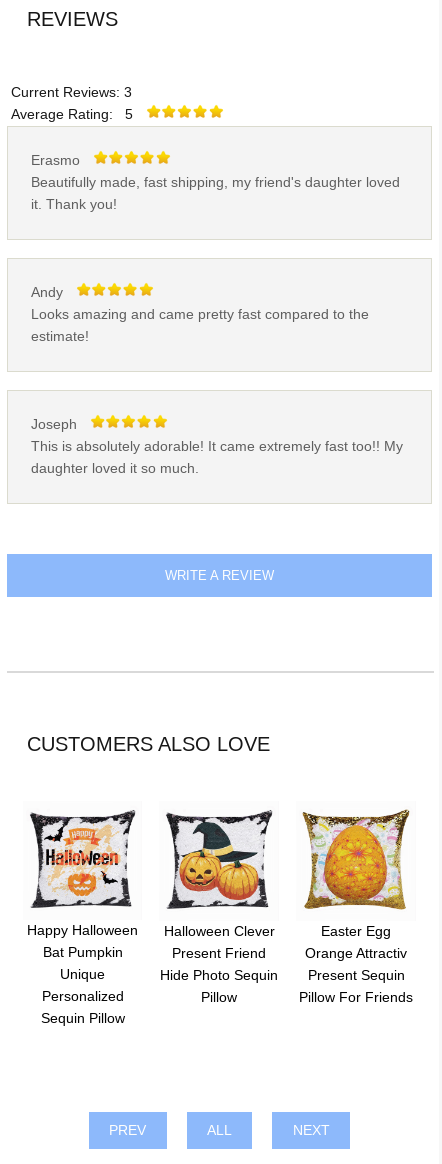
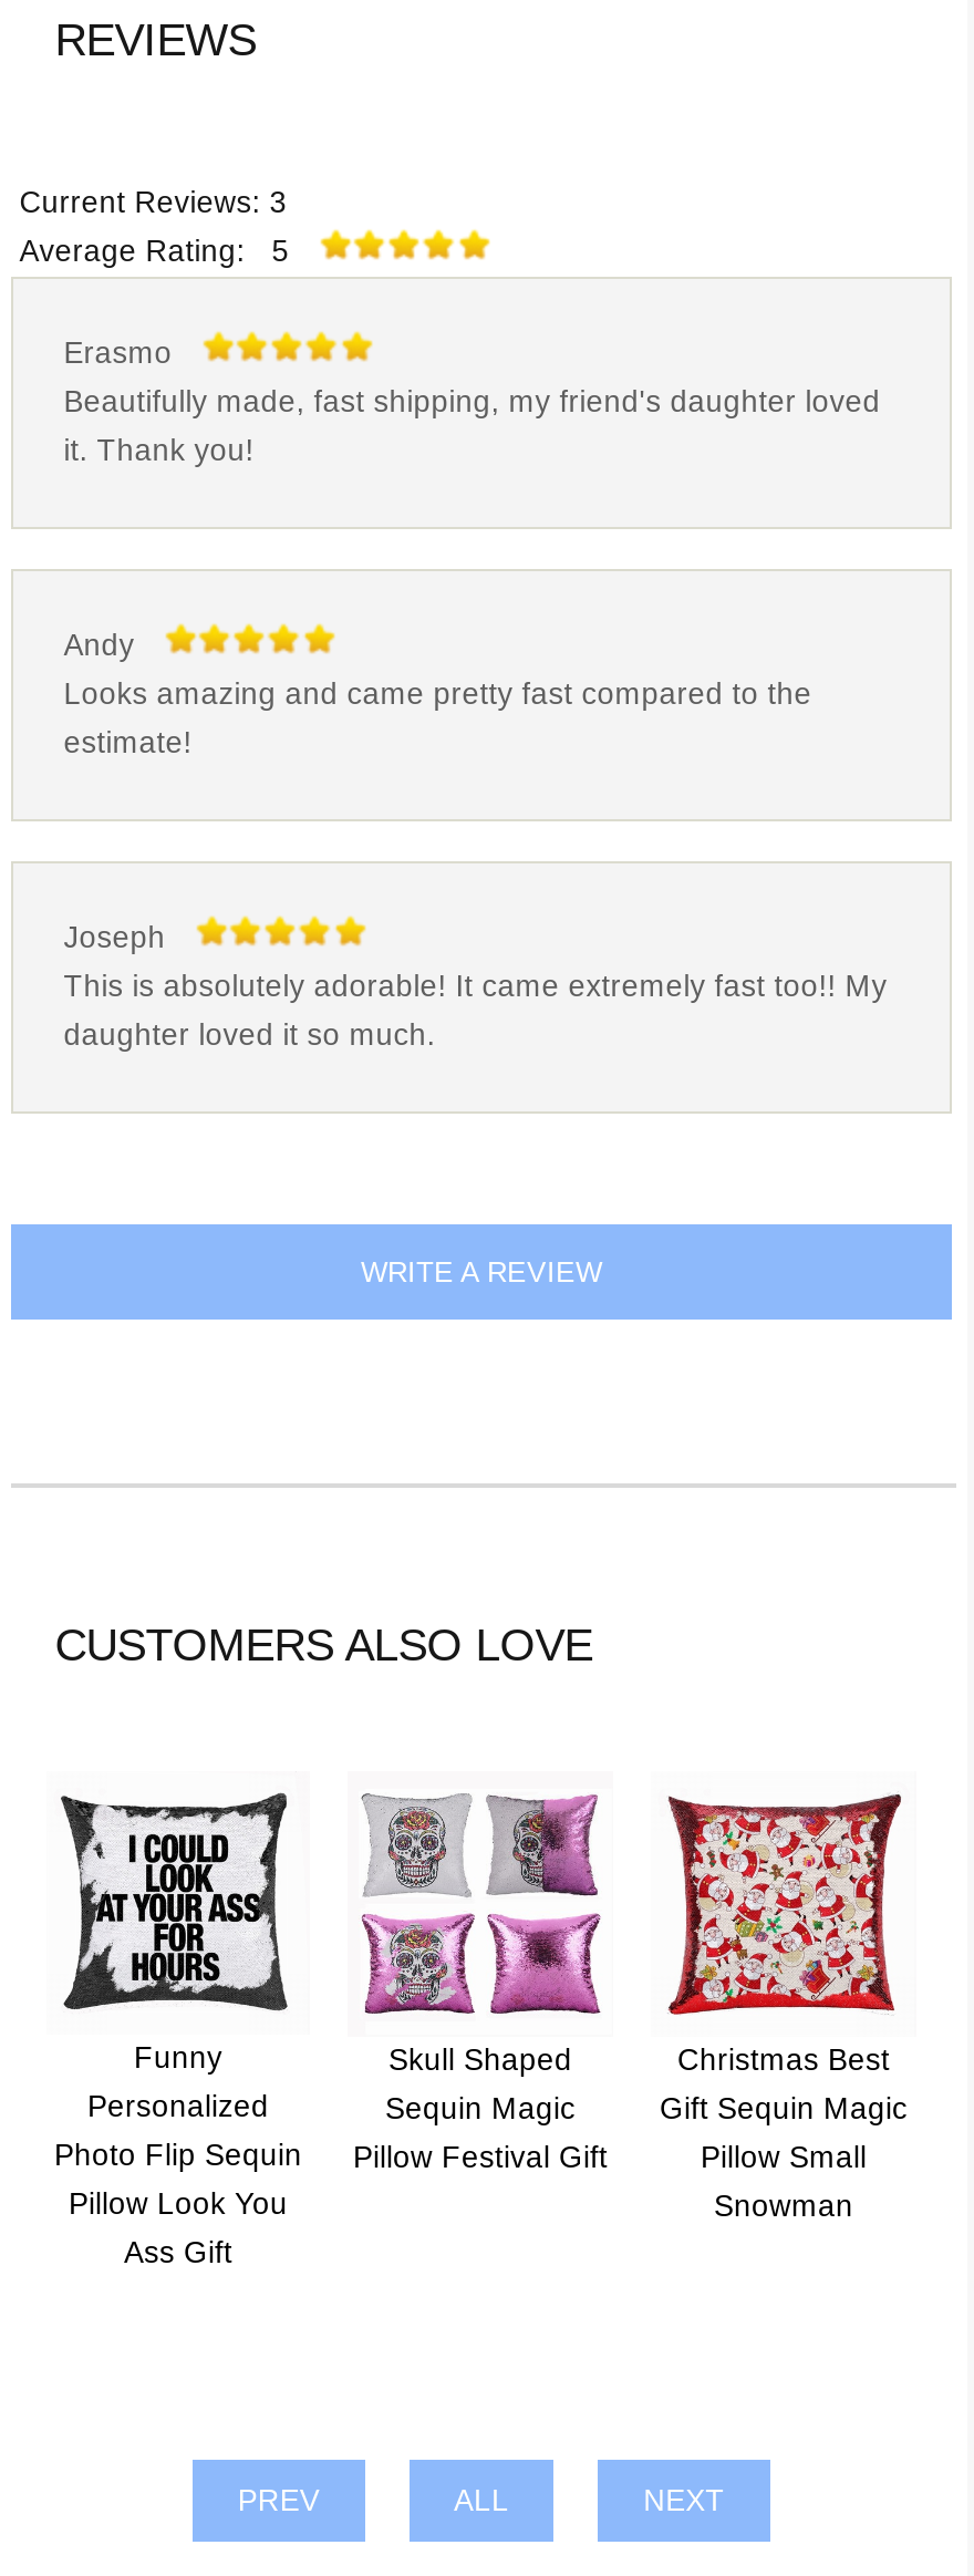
[37,809,136,909] [image] -> [77,1796,290,1928] [image]
[166,810,272,911] [image] -> [359,1793,602,1931] [image]
[302,809,409,910] [image] -> [669,1793,901,1931] [image]
[27,923,138,982] Happy Halloween | Bat Pumpkin | Unique -> [134,2042,222,2075] Funny
[160,924,278,1005] Halloween Clever | Present Friend | Hide Photo Sequin | Pillow -> [353,2044,608,2175] Skull Shaped | Sequin Magic | Pillow Festival Gift
[299,924,413,1005] Easter Egg | Orange Attractiv | Present Sequin | Pillow For Friends -> [660,2044,908,2224] Christmas Best | Gift Sequin Magic | Pillow Small | Snowman
moved [41,989,123,1004] -> [87,2091,269,2124]: Personalized
[40,1011,124,1026] Sequin Pillow -> [54,2139,302,2270] Photo Flip Sequin | Pillow Look You | Ass Gift

